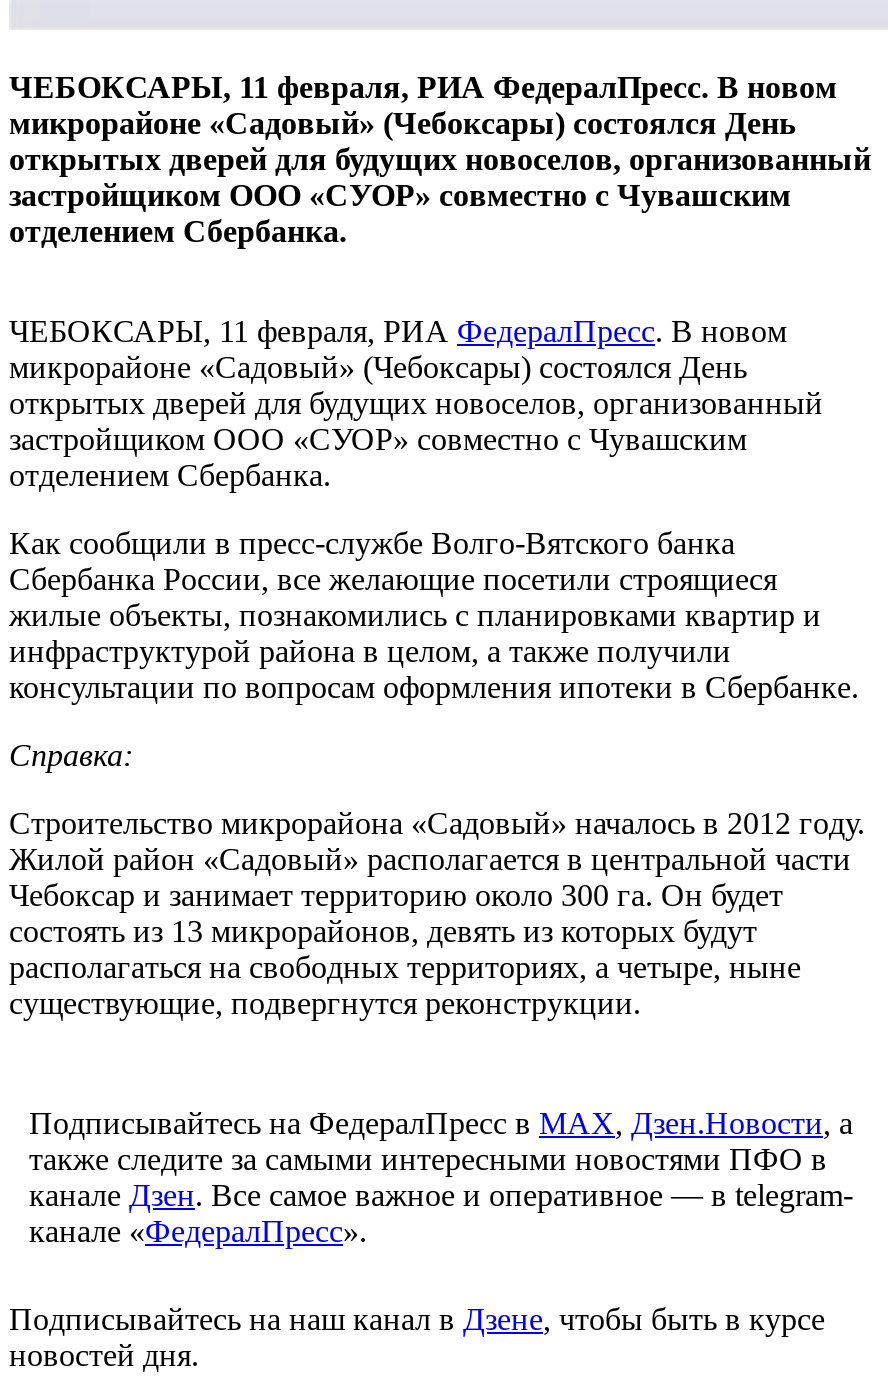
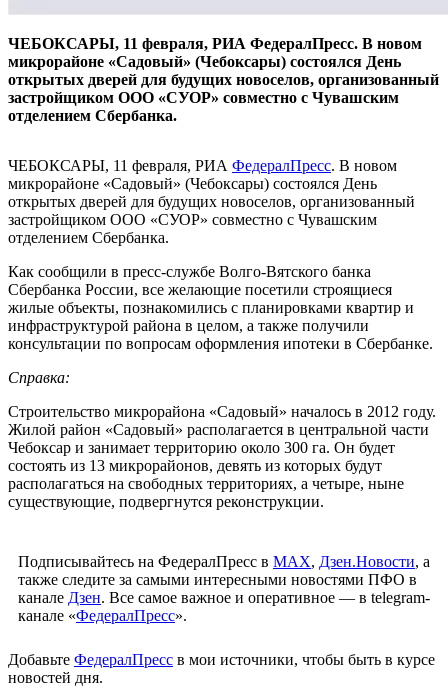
[9,1302,825,1336] Подписывайтесь на наш канал в Дзене, чтобы быть в курсе -> [8,651,435,668] Добавьте ФедералПресс в мои источники, чтобы быть в курсе

